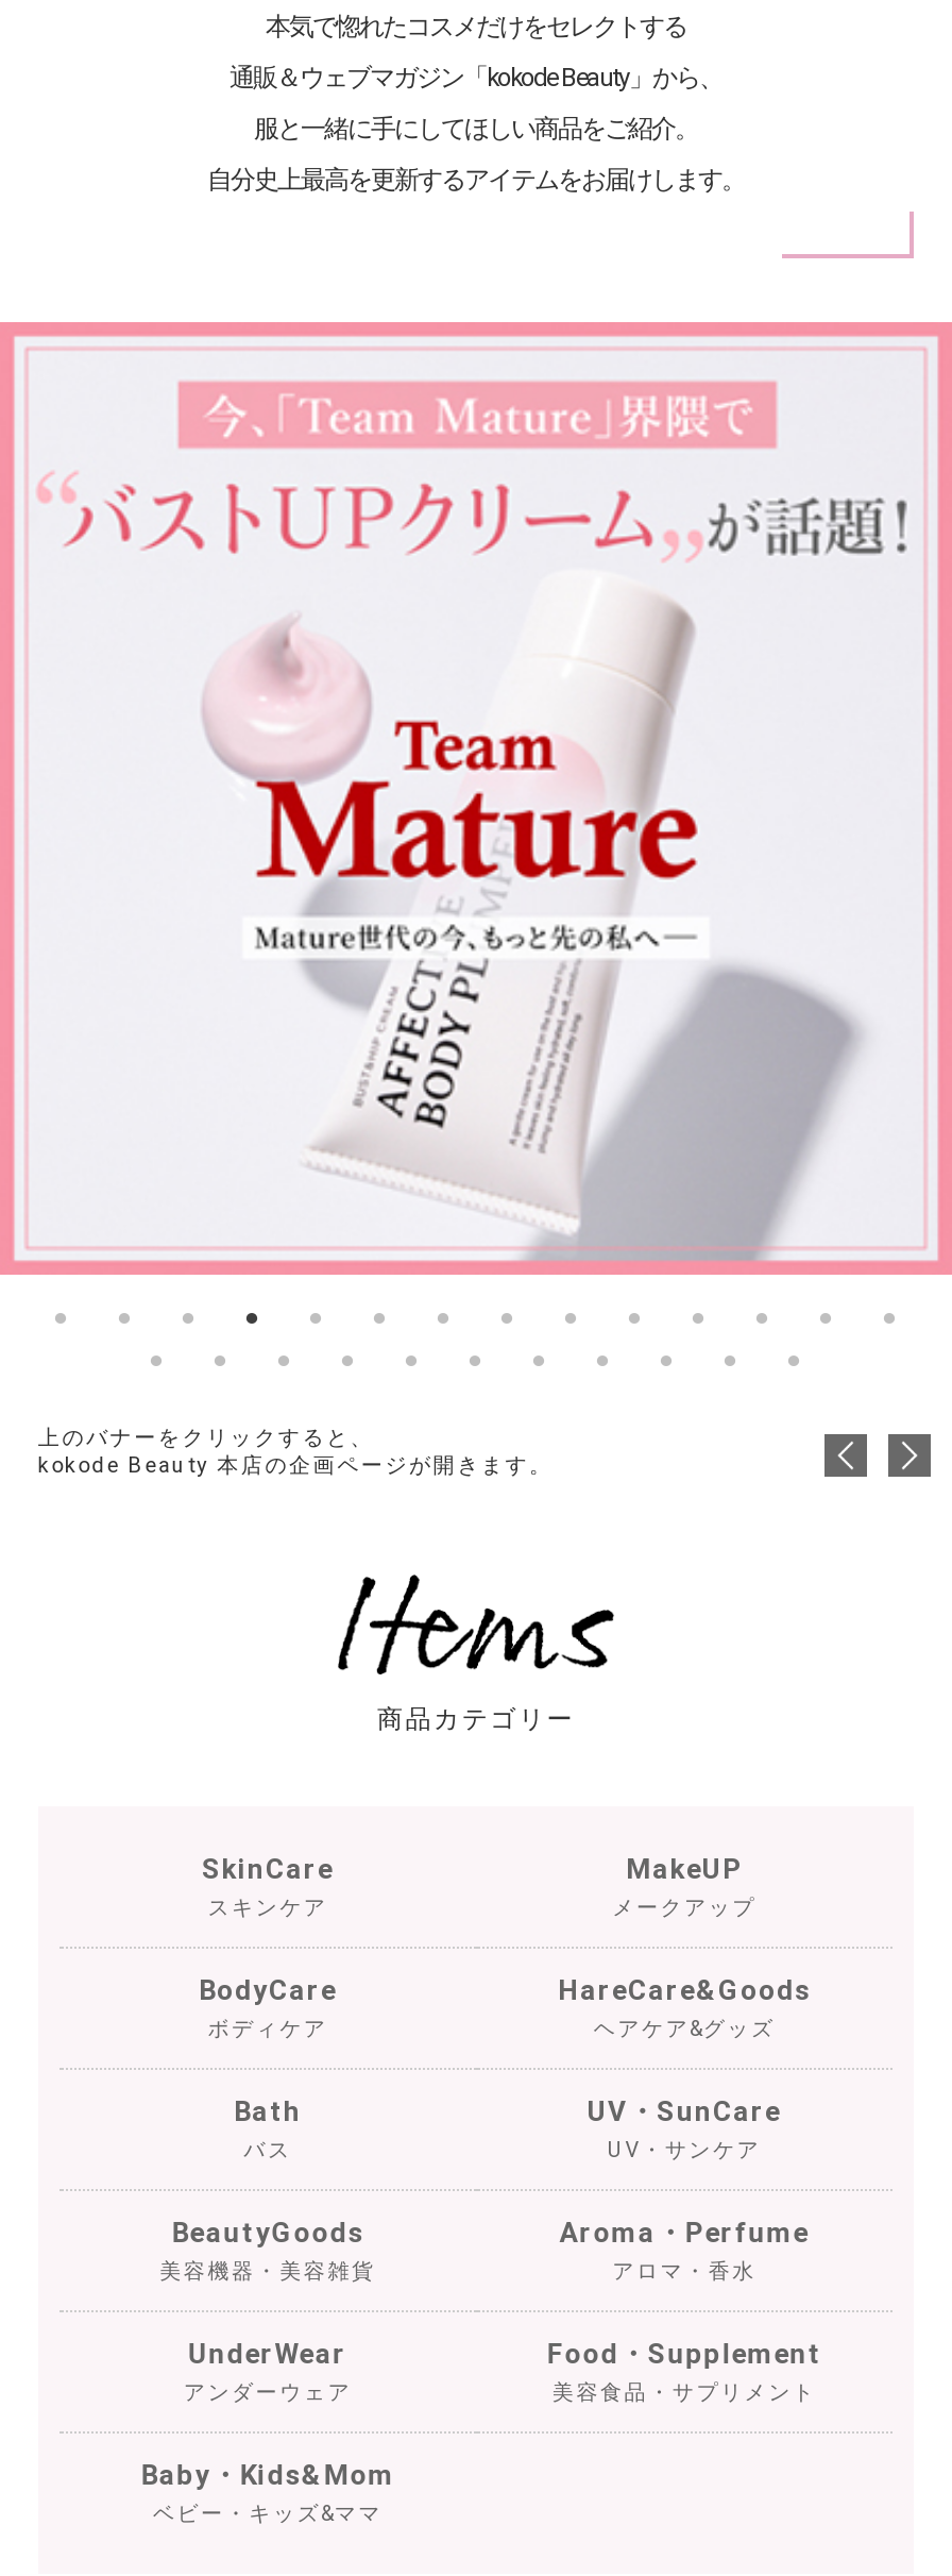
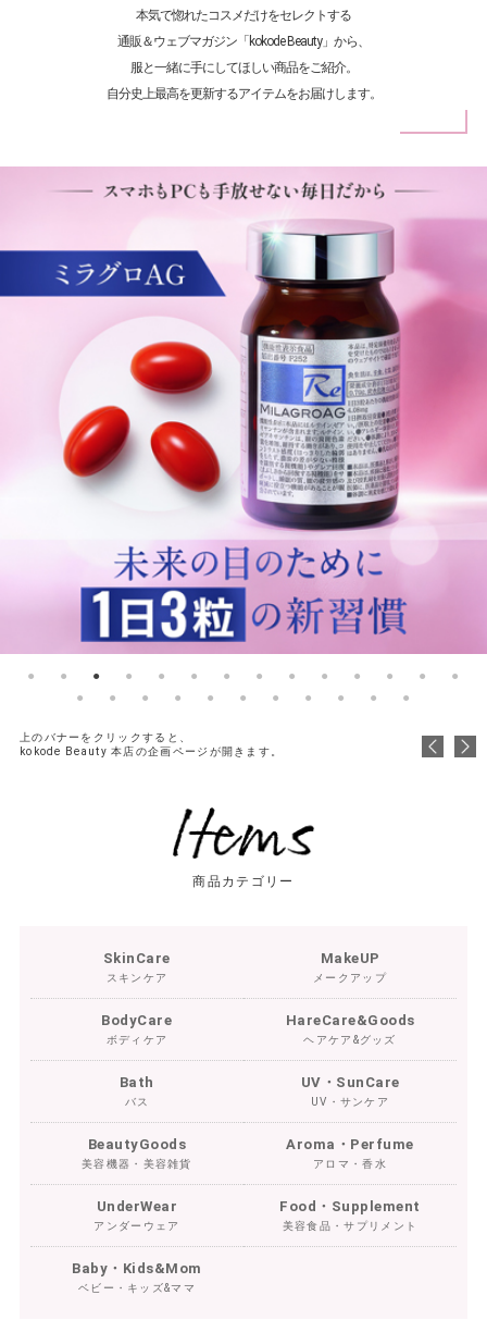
[6,322,946,1275] [image] -> [3,168,484,653] [image]

